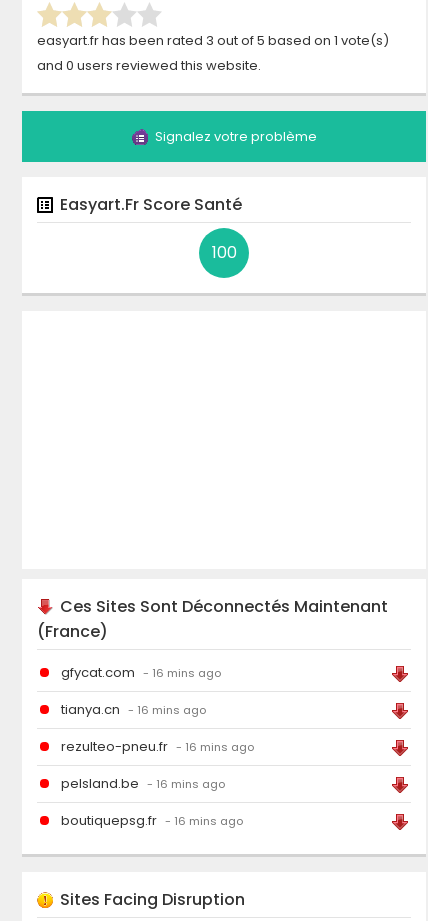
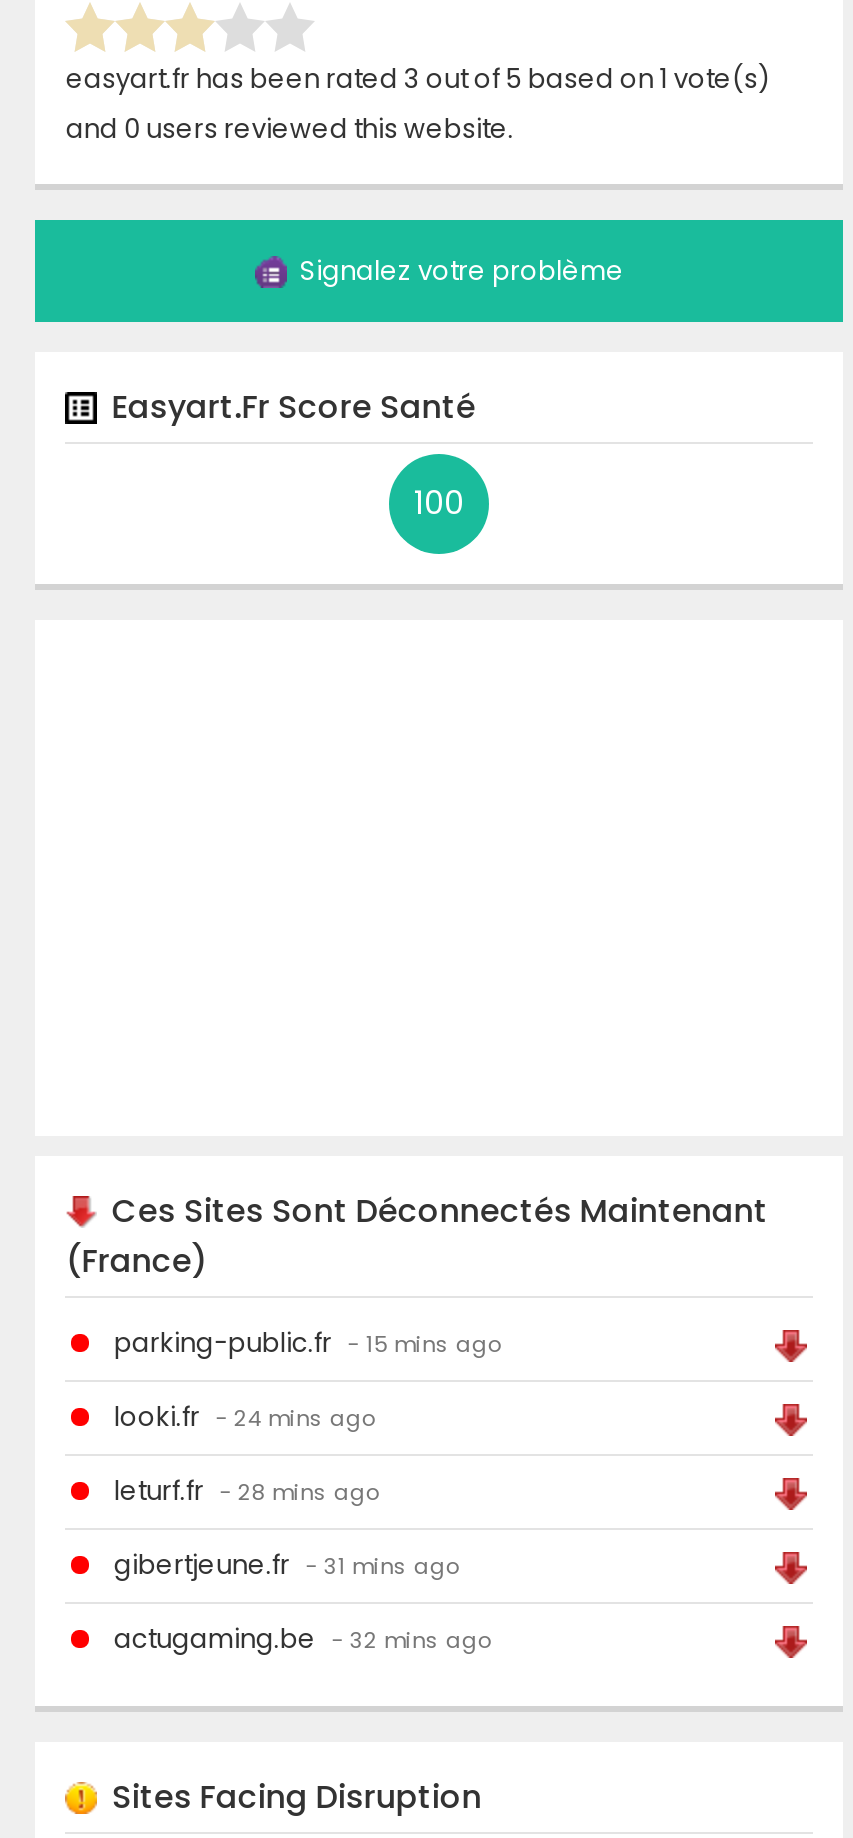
[61,663,221,682] gfycat.com - 16 mins ago -> [114,1323,502,1361] parking-public.fr - 15 mins ago
[61,700,206,719] tianya.cn - 16 mins ago -> [114,1397,376,1435] looki.fr - 24 mins ago
[61,737,254,756] rezulteo-pneu.fr - 16 mins ago -> [114,1471,380,1509] leturf.fr - 28 mins ago
[61,774,225,793] pelsland.be - 16 mins ago -> [114,1545,460,1583] gibertjeune.fr - 31 mins ago
[61,811,243,830] boutiquepsg.fr - 16 mins ago -> [114,1619,492,1657] actugaming.be - 32 mins ago

